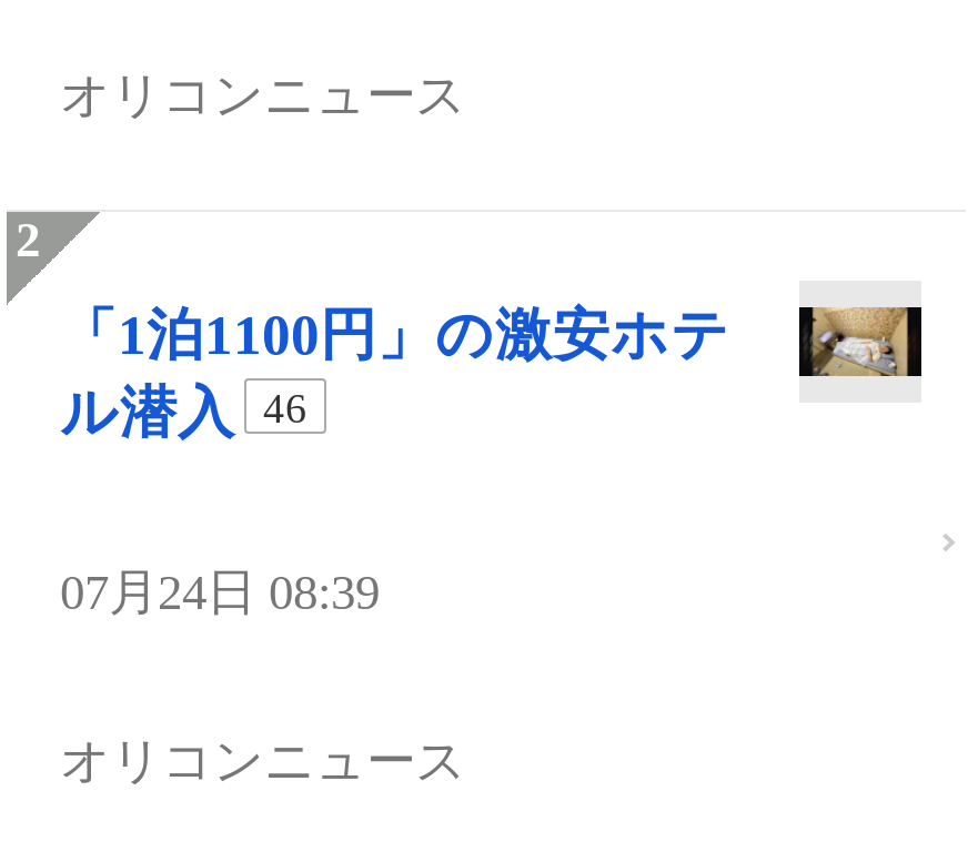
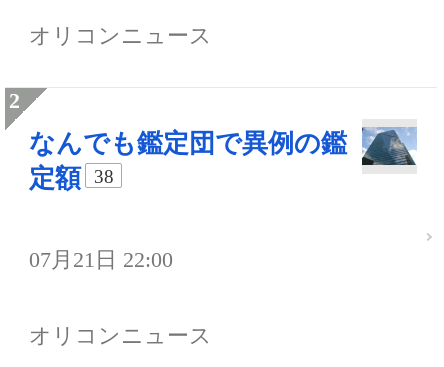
[60,298,924,446] [image] | 「1泊1100円」の激安ホテ | ル潜入 46 -> [29,126,417,193] [image] | なんでも鑑定団で異例の鑑 | 定額 38
[60,565,380,621] 07月24日 08:39 -> [29,247,173,272] 07月21日 22:00

